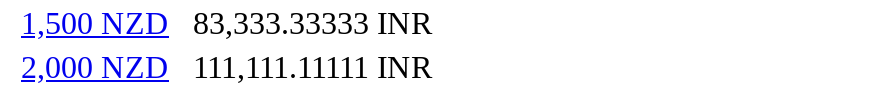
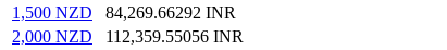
[21,7,433,41] 1,500 NZD 83,333.33333 INR -> [12,4,236,22] 1,500 NZD 84,269.66292 INR
[21,51,433,85] 2,000 NZD 111,111.11111 INR -> [12,28,244,46] 2,000 NZD 112,359.55056 INR

